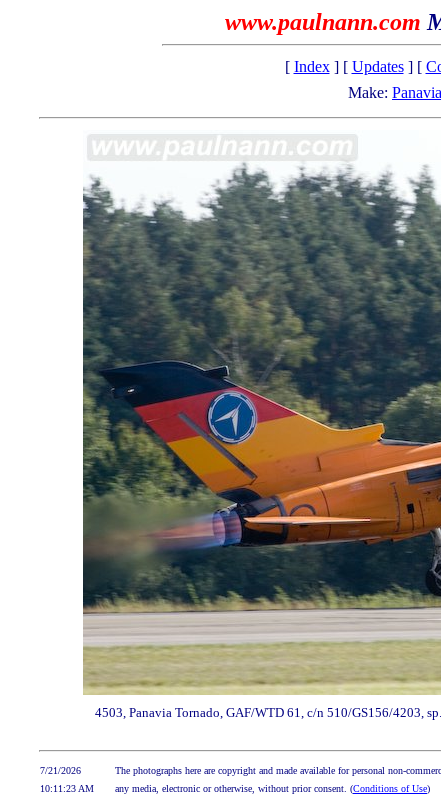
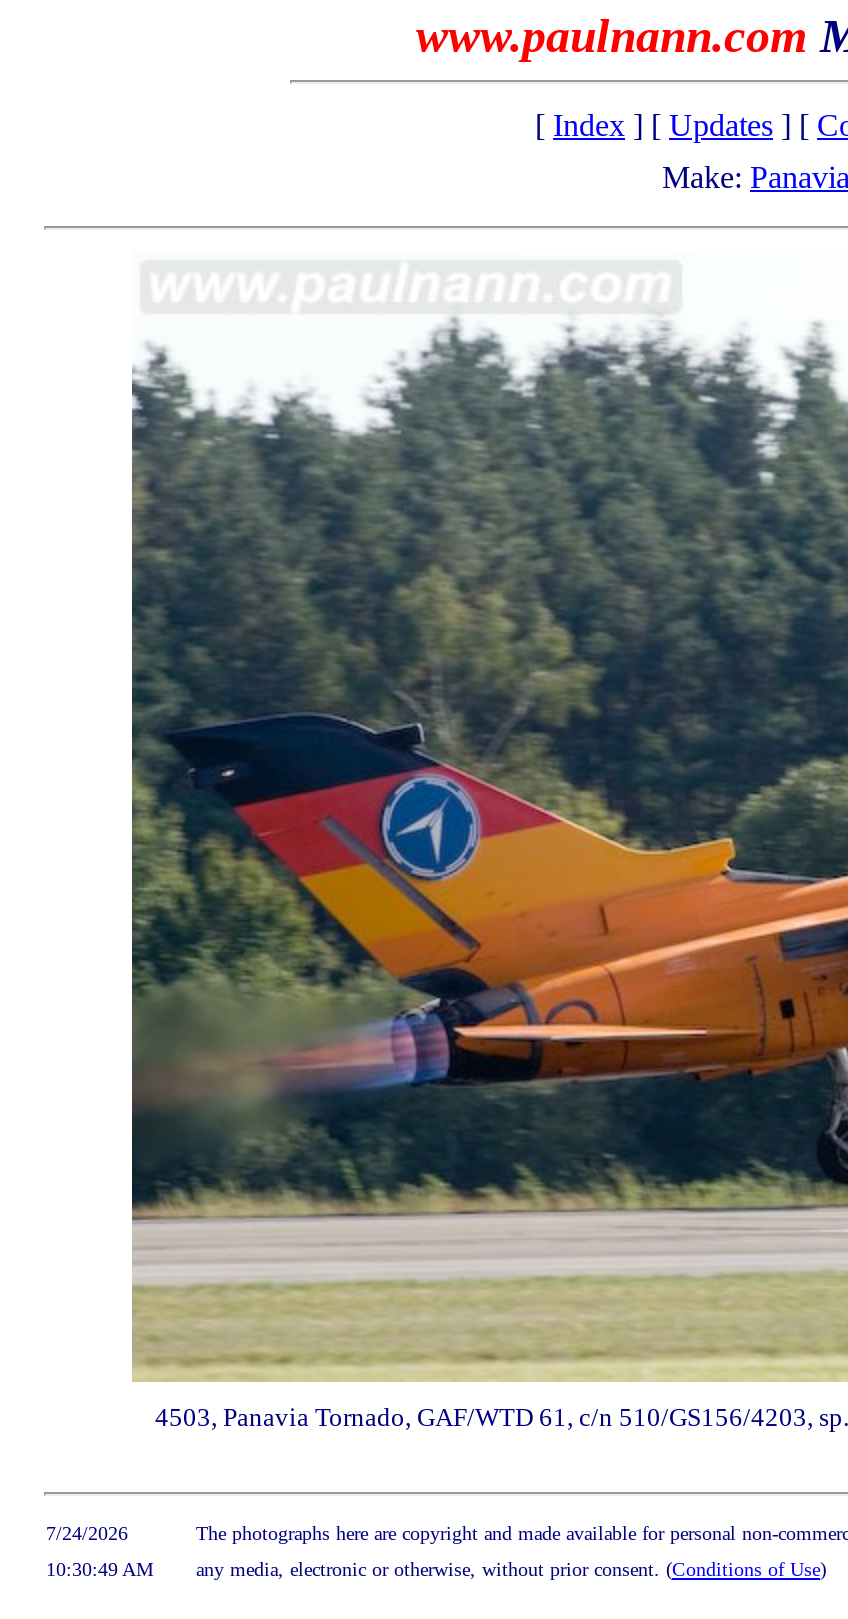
[40,765,81,776] 7/21/2026 -> [46,1522,128,1544] 7/24/2026
[40,783,430,794] 10:11:23 AM any media, electronic or otherwise, without prior consent. (Conditions of Use) -> [46,1558,826,1580] 10:30:49 AM any media, electronic or otherwise, without prior consent. (Conditions of Use)

